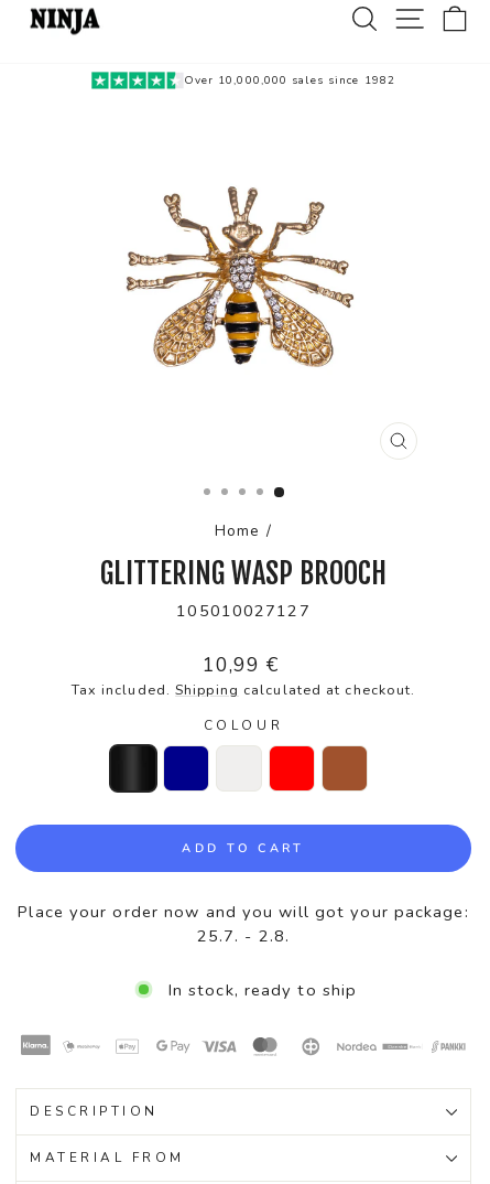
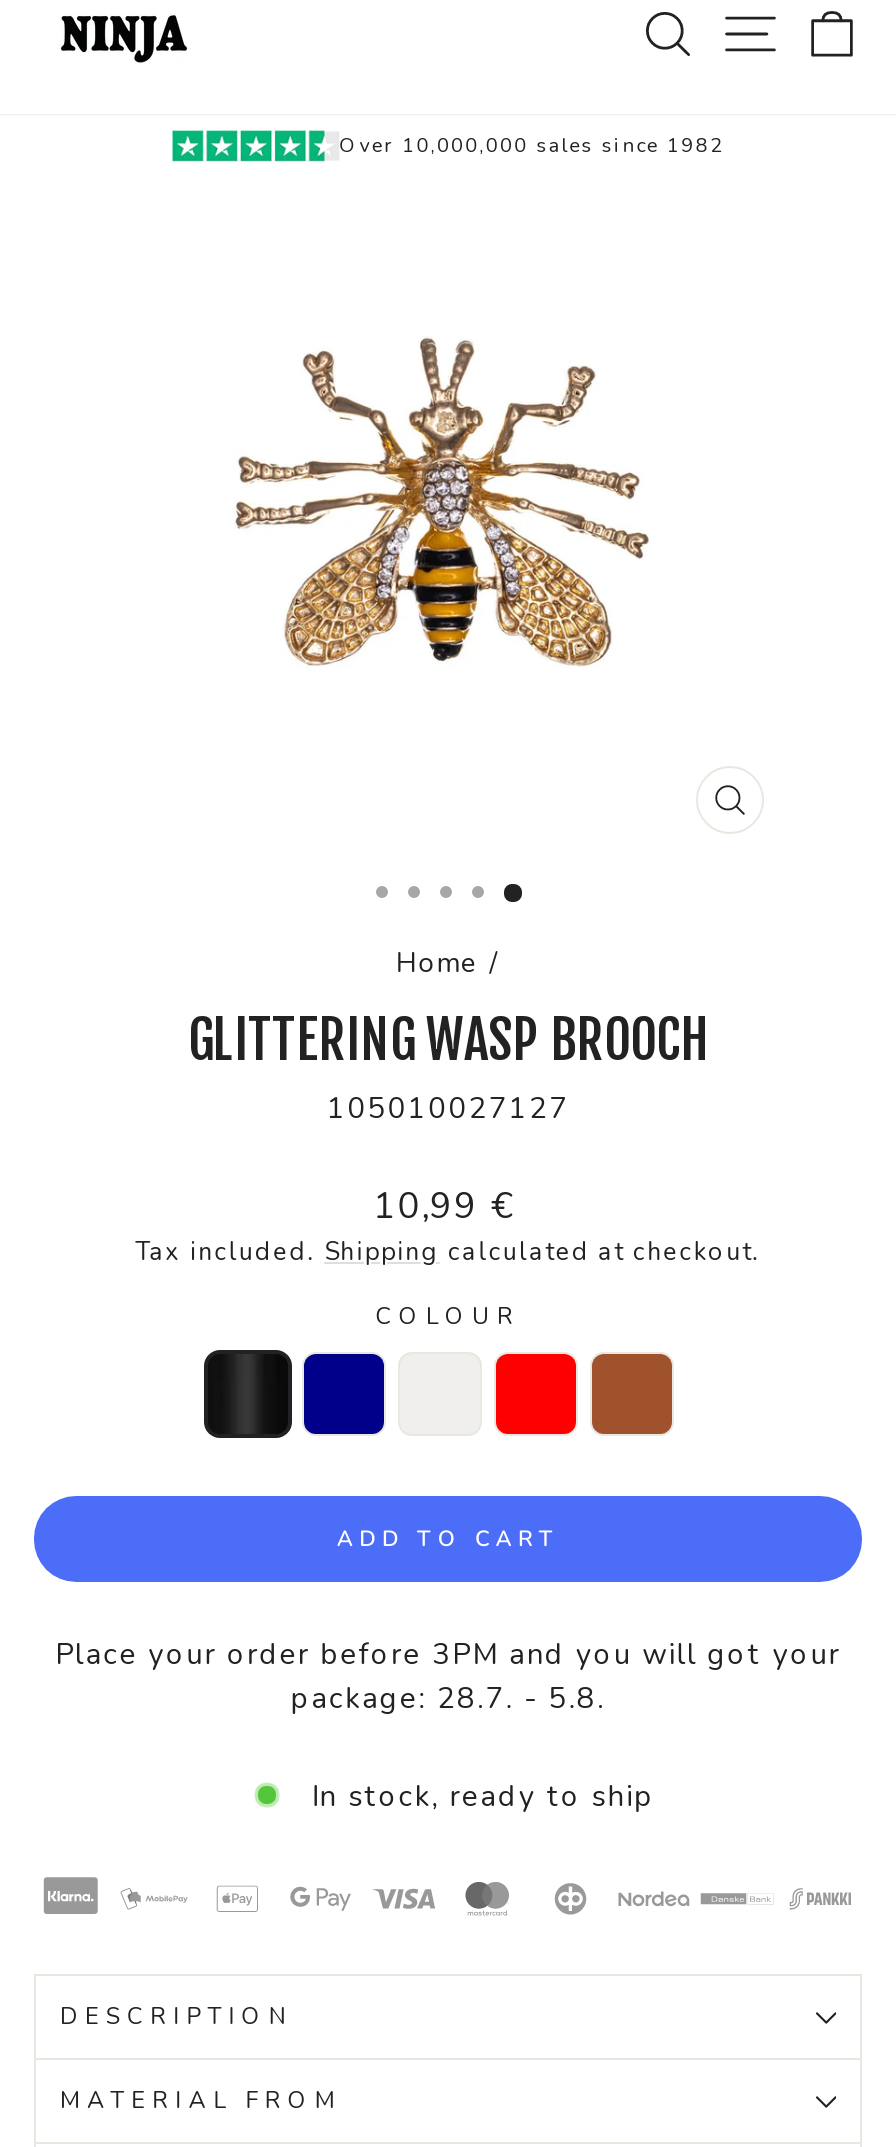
[18,901,469,947] Place your order now and you will got your package: | 25.7. - 2.8. -> [55,1634,841,1718] Place your order before 3PM and you will got your | package: 28.7. - 5.8.

